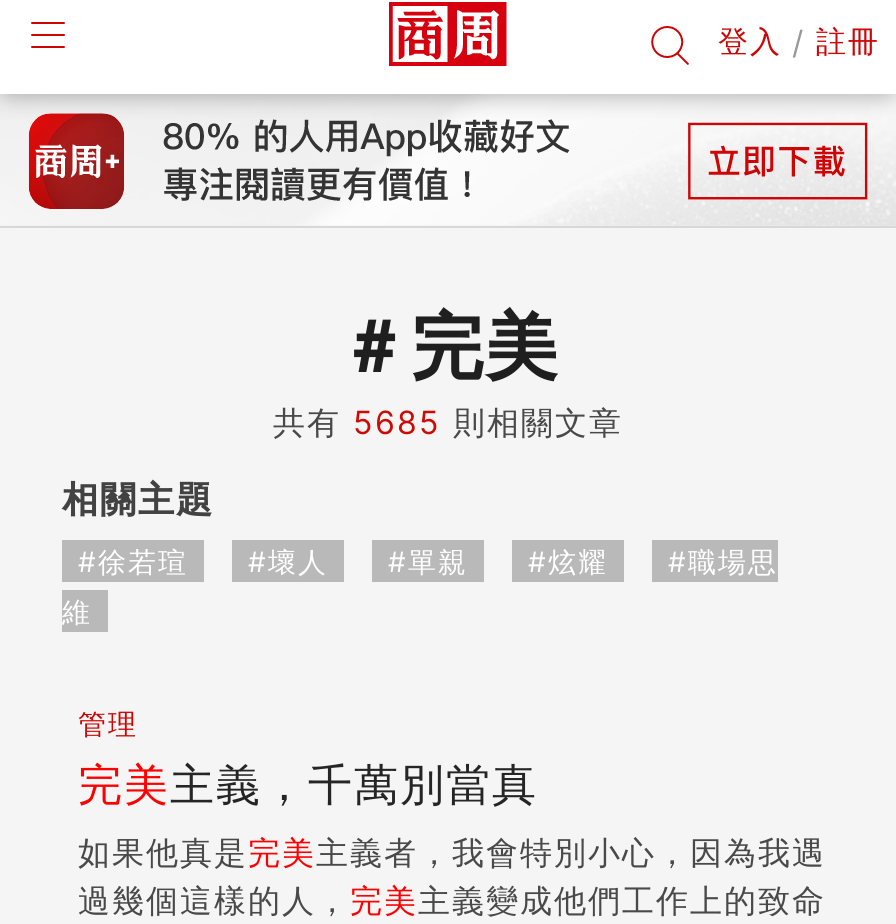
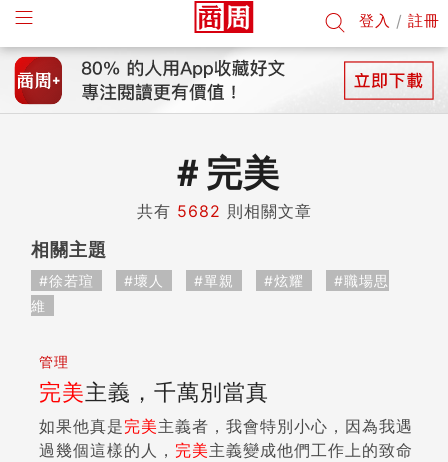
[273,402,623,442] 共有5685則相關文章 -> [136,201,311,221] 共有5682則相關文章

